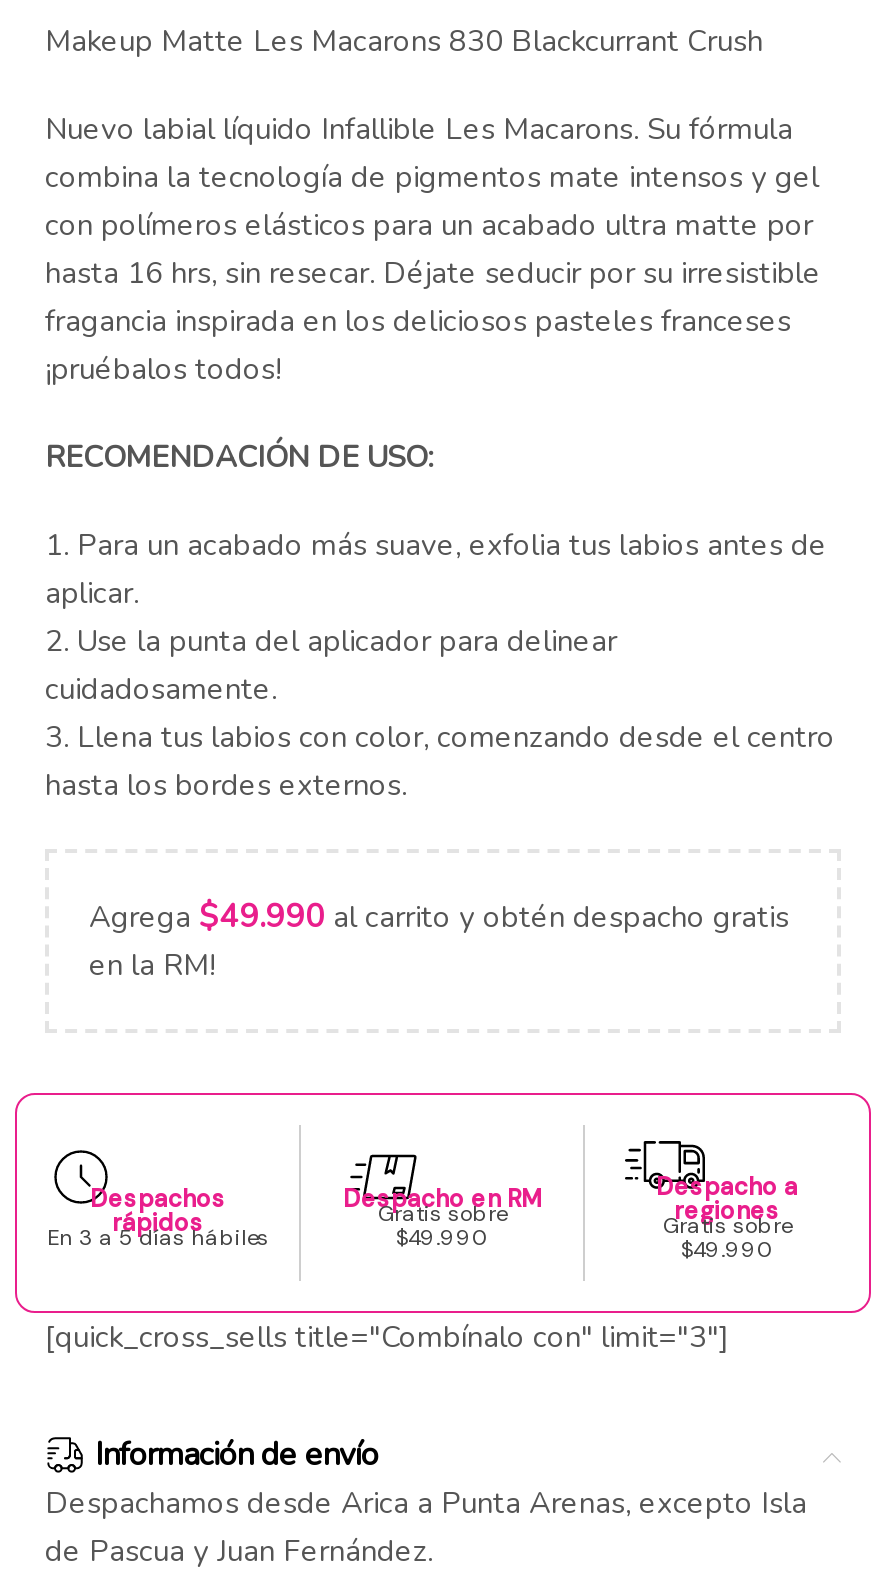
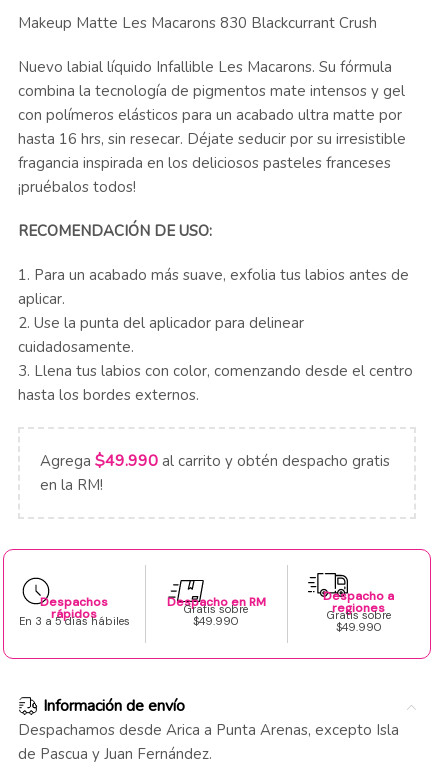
[45,1318,729,1358] [quick_cross_sells title="Combínalo con" limit="3"] -> none

